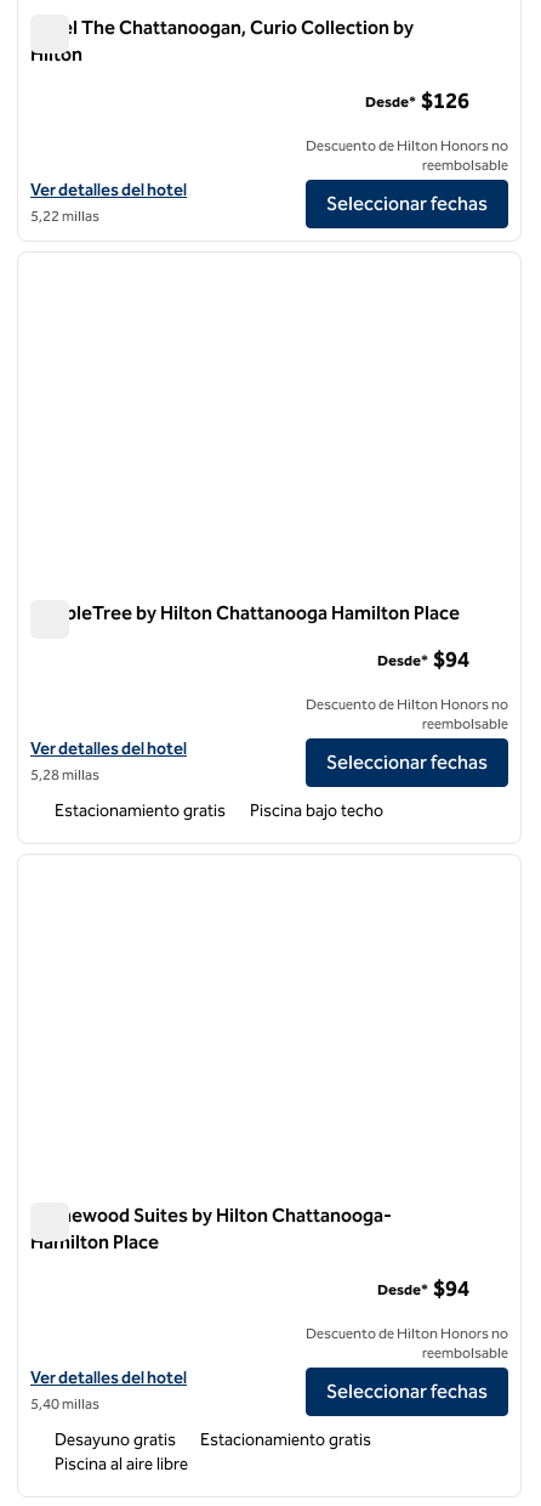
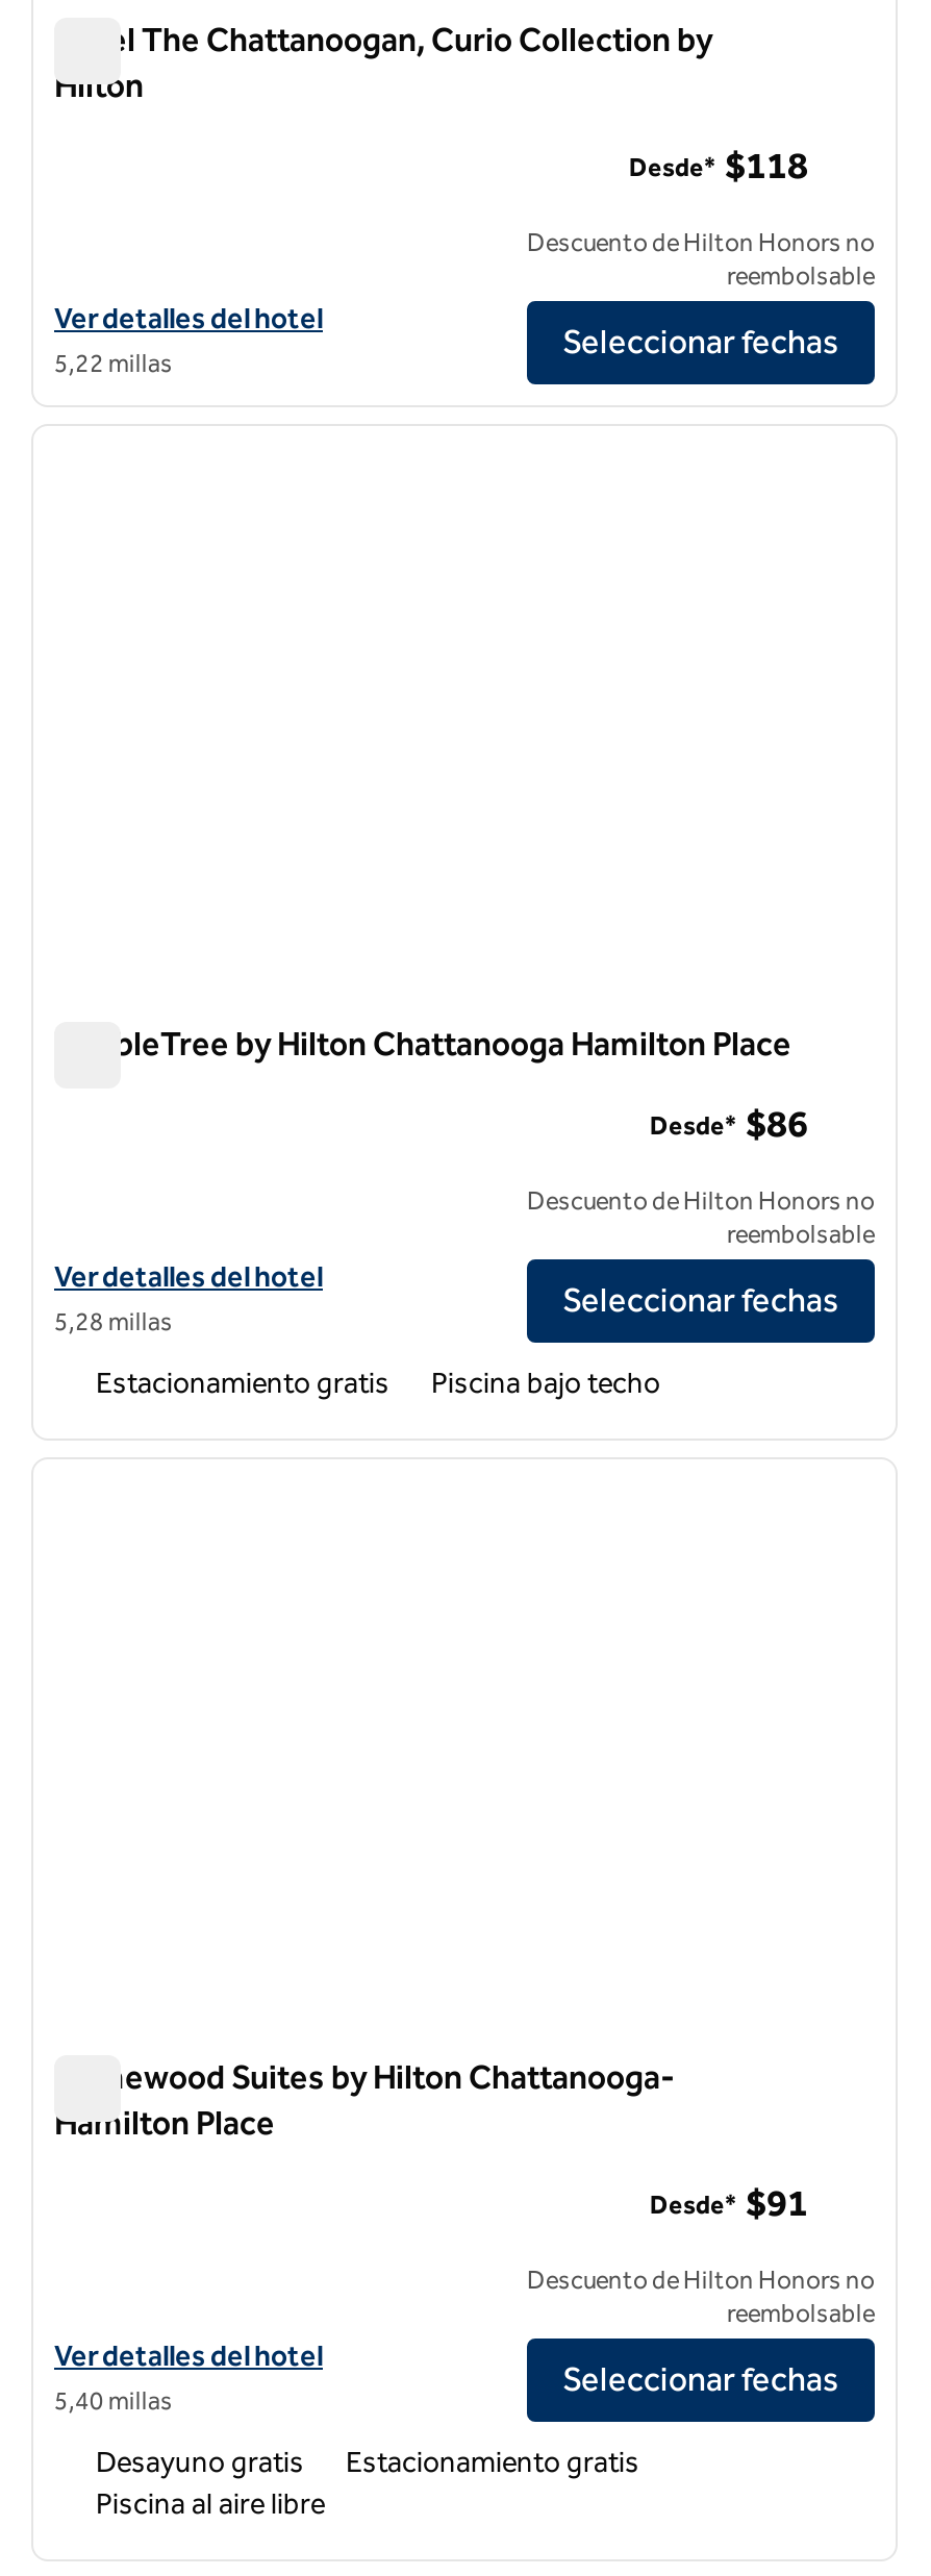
[365,88,469,115] Desde* $126 -> [629,144,808,189] Desde* $118
[377,647,469,673] Desde* $94 -> [650,1102,808,1148] Desde* $86
[377,1276,469,1302] Desde* $94 -> [650,2181,808,2227] Desde* $91

